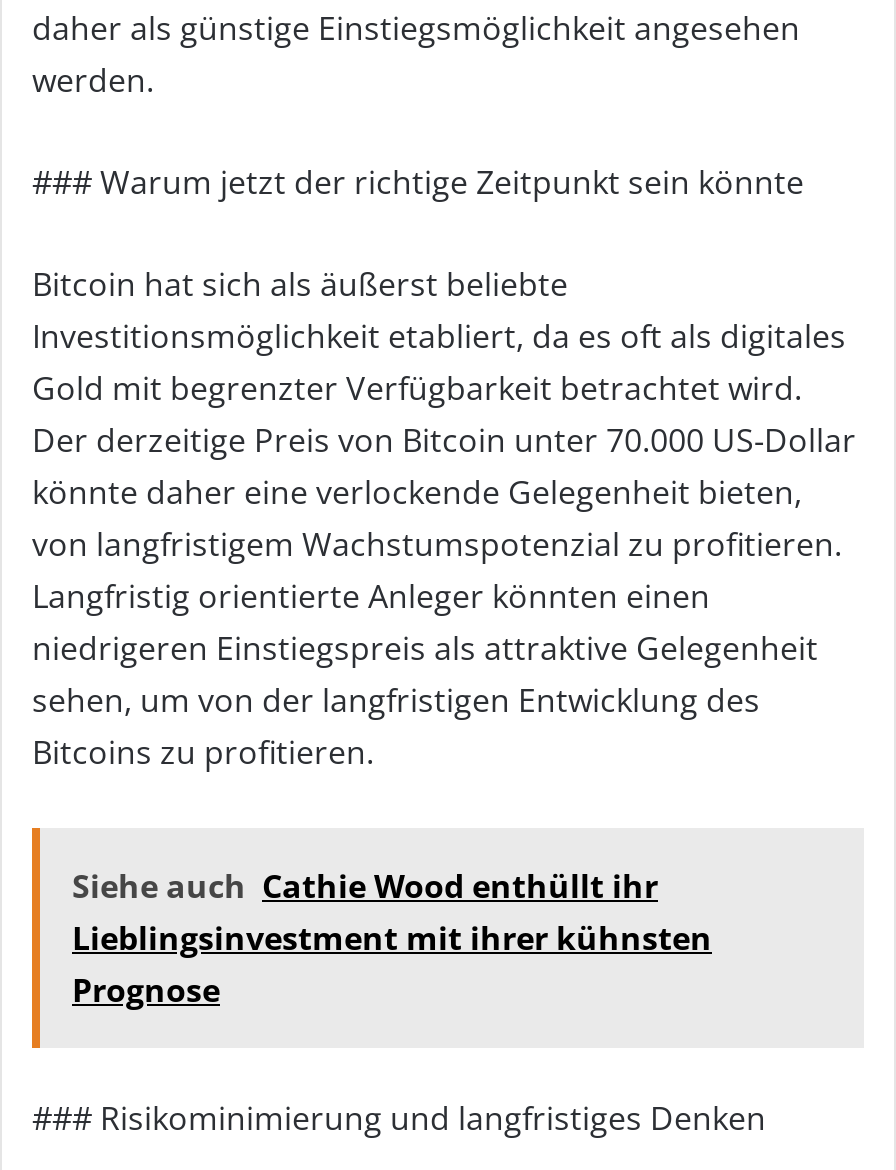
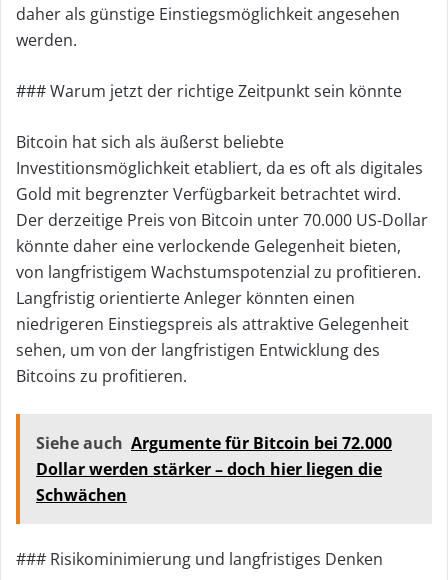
[72,864,712,1012] Siehe auch Cathie Wood enthüllt ihr | Lieblingsinvestment mit ihrer kühnsten | Prognose -> [36,432,392,506] Siehe auch Argumente für Bitcoin bei 72.000 | Dollar werden stärker – doch hier liegen die | Schwächen

